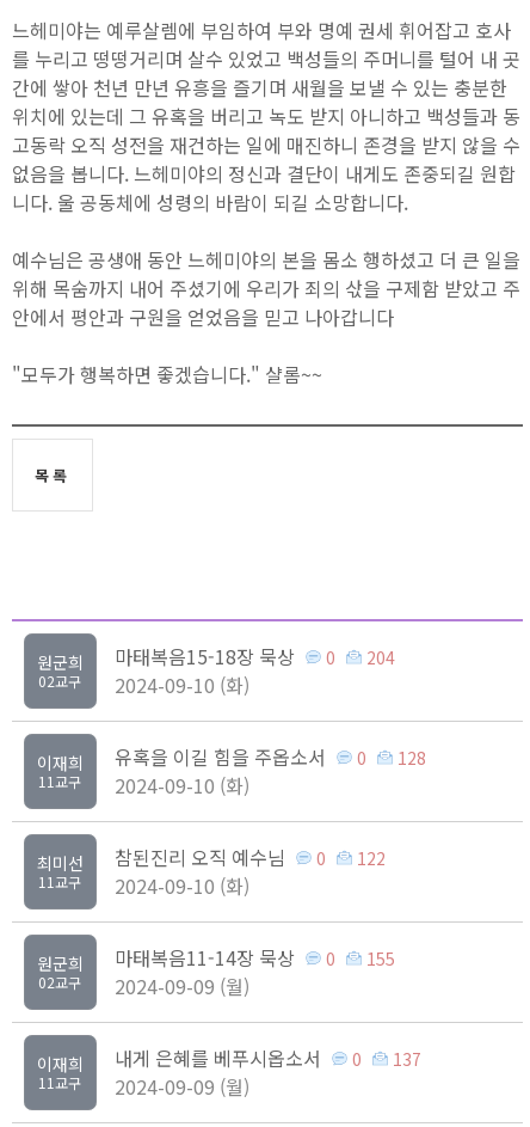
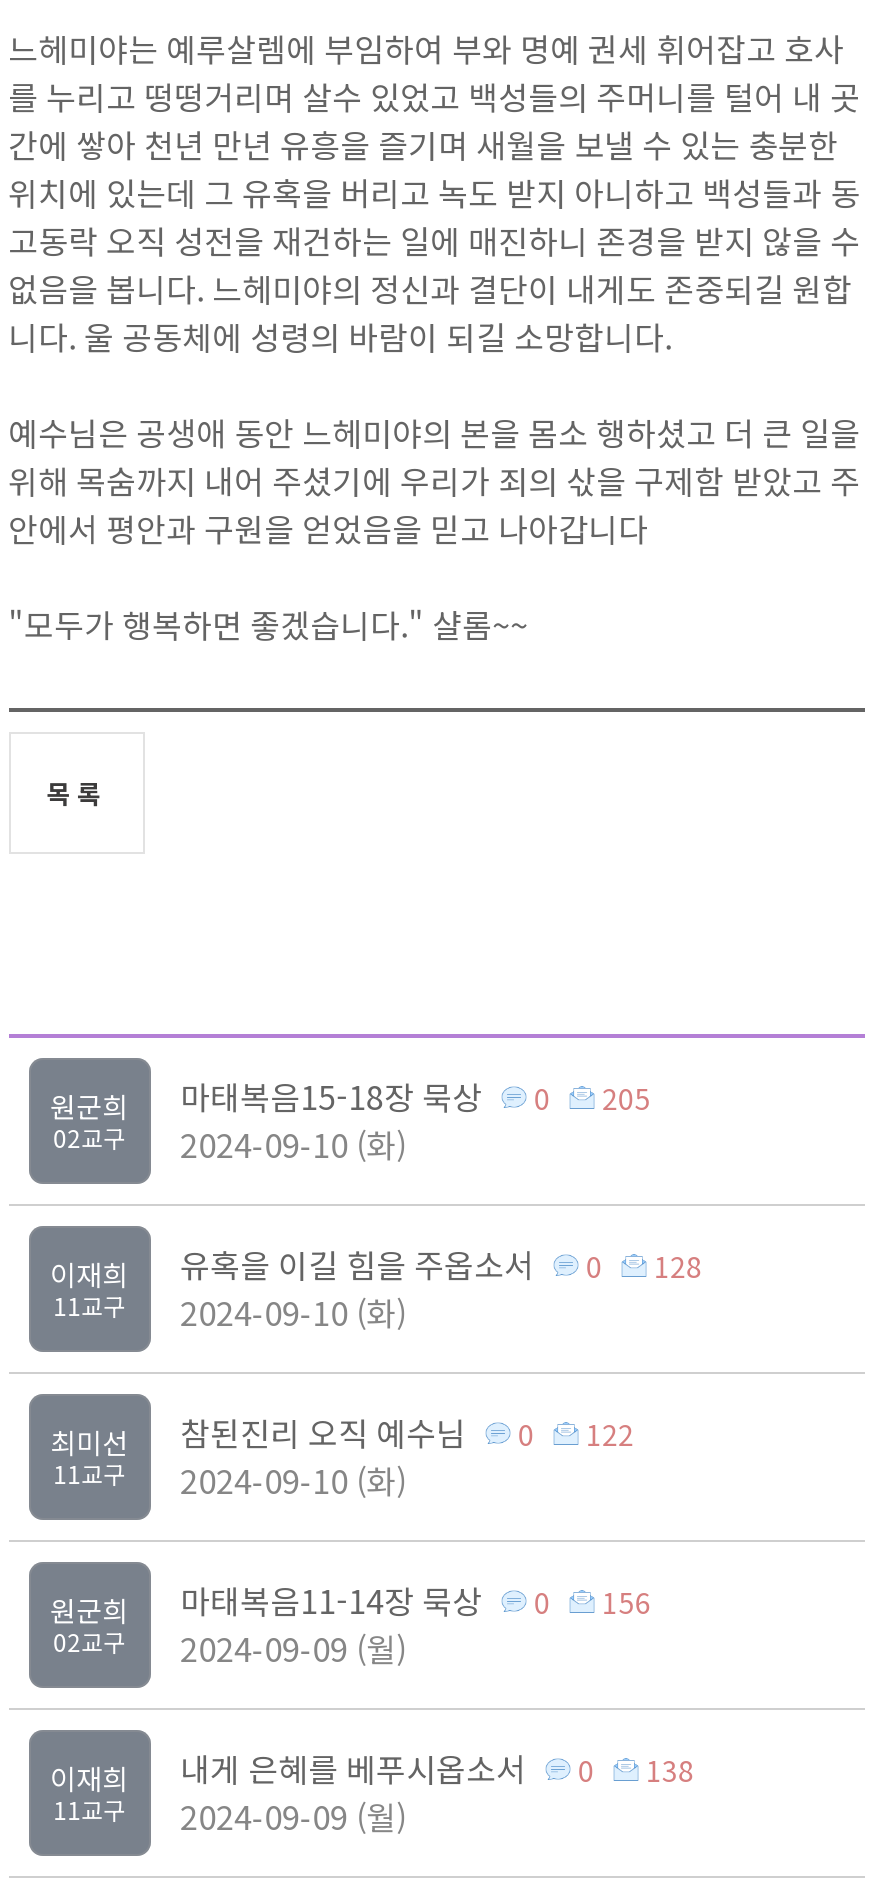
[37,642,395,675] 원군희 마태복음15-18장 묵상 0 204 -> [50,1073,650,1127] 원군희 마태복음15-18장 묵상 0 205
[37,943,395,976] 원군희 마태복음11-14장 묵상 0 155 -> [50,1577,650,1631] 원군희 마태복음11-14장 묵상 0 156
[37,1044,421,1076] 이재희 내게 은혜를 베푸시옵소서 0 137 -> [50,1745,694,1799] 이재희 내게 은혜를 베푸시옵소서 0 138

